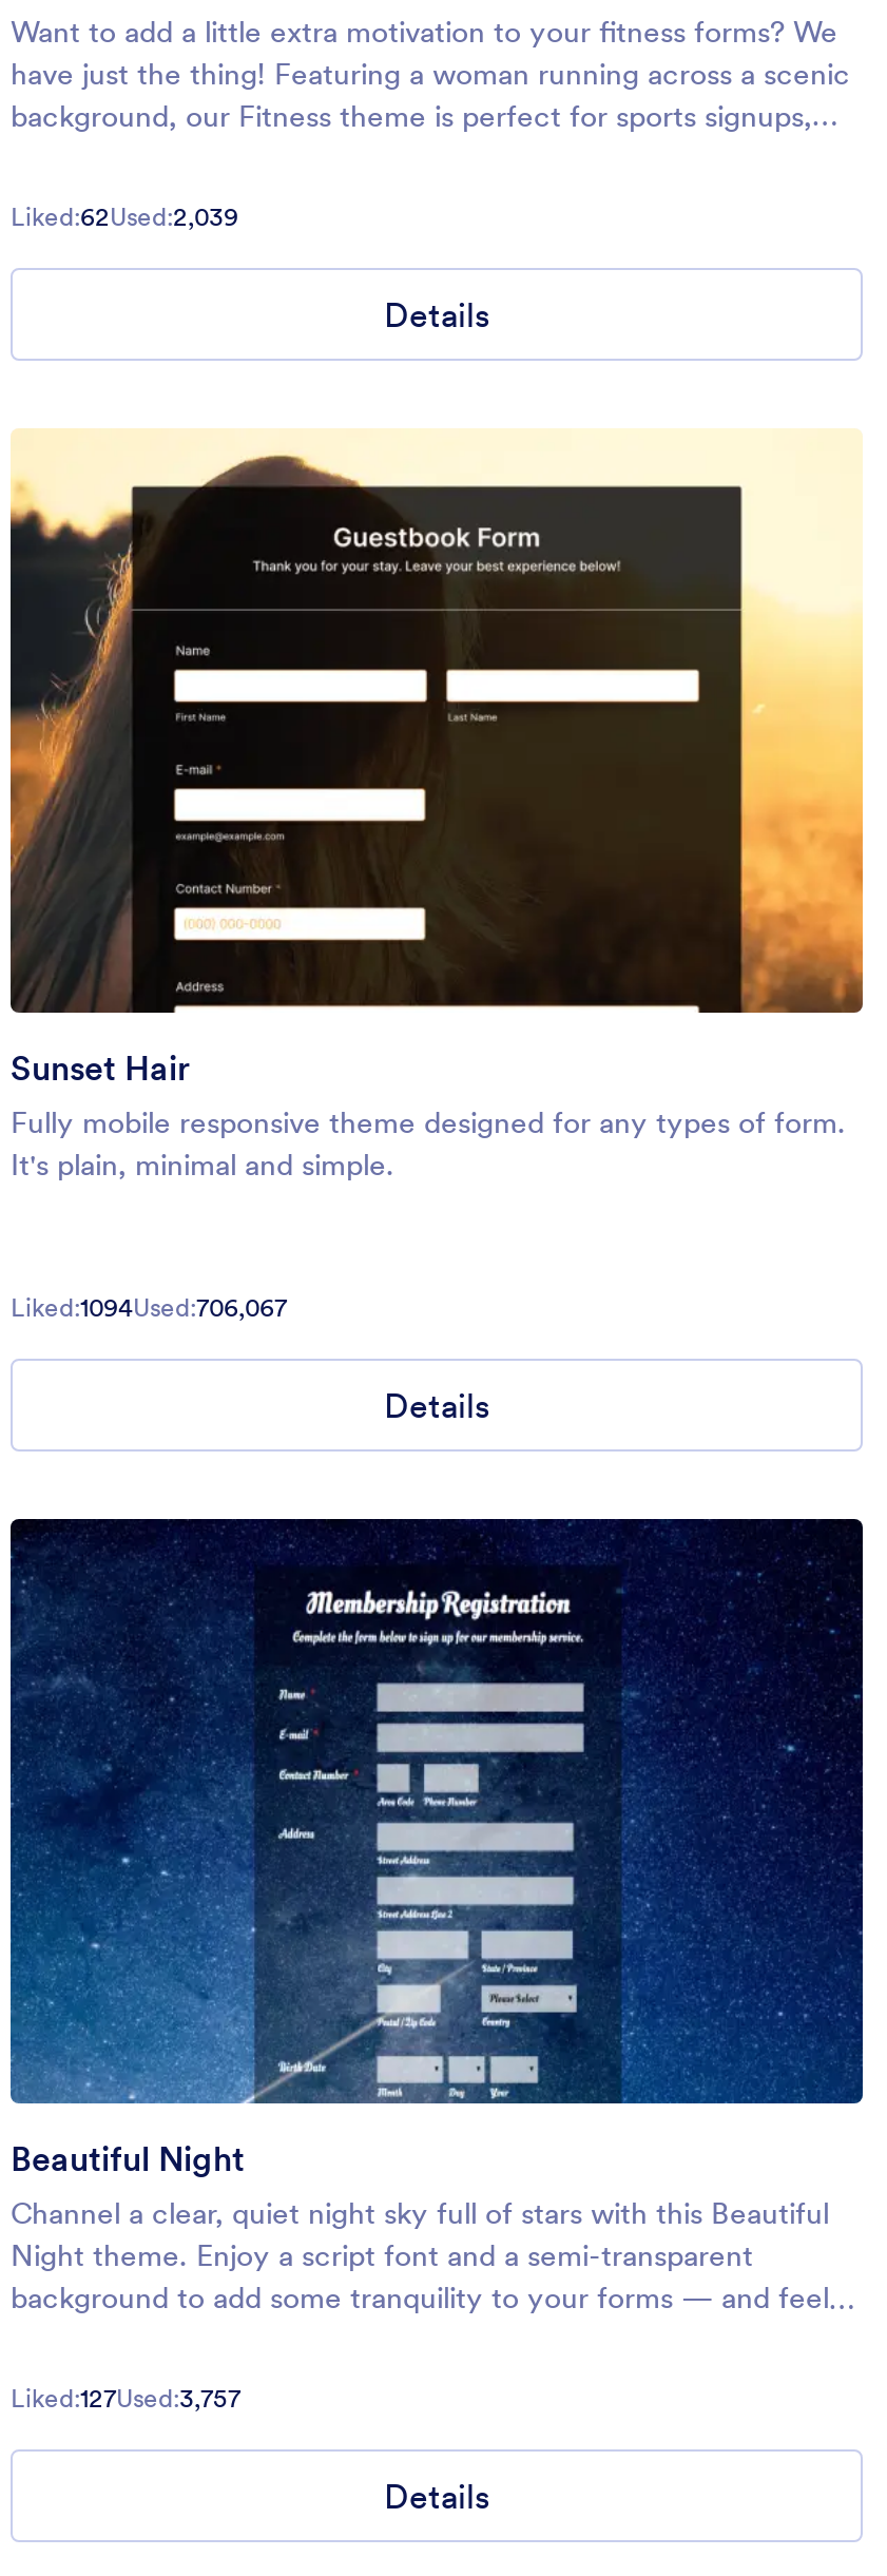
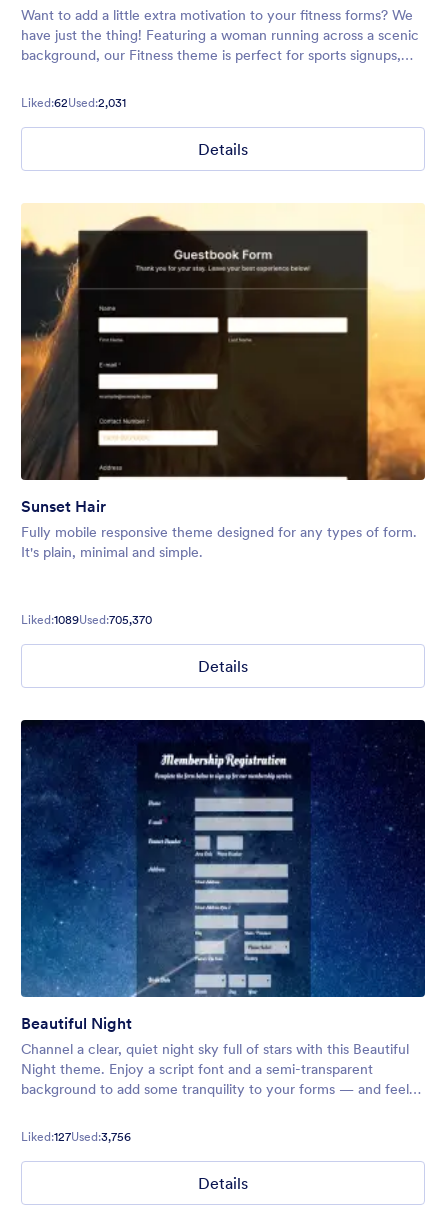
[11,200,238,231] Liked:62Used:2,039 -> [21,95,126,110] Liked:62Used:2,031
[11,1291,287,1323] Liked:1094Used:706,067 -> [21,612,152,627] Liked:1089Used:705,370
[11,2383,240,2415] Liked:127Used:3,757 -> [21,1129,131,1144] Liked:127Used:3,756

